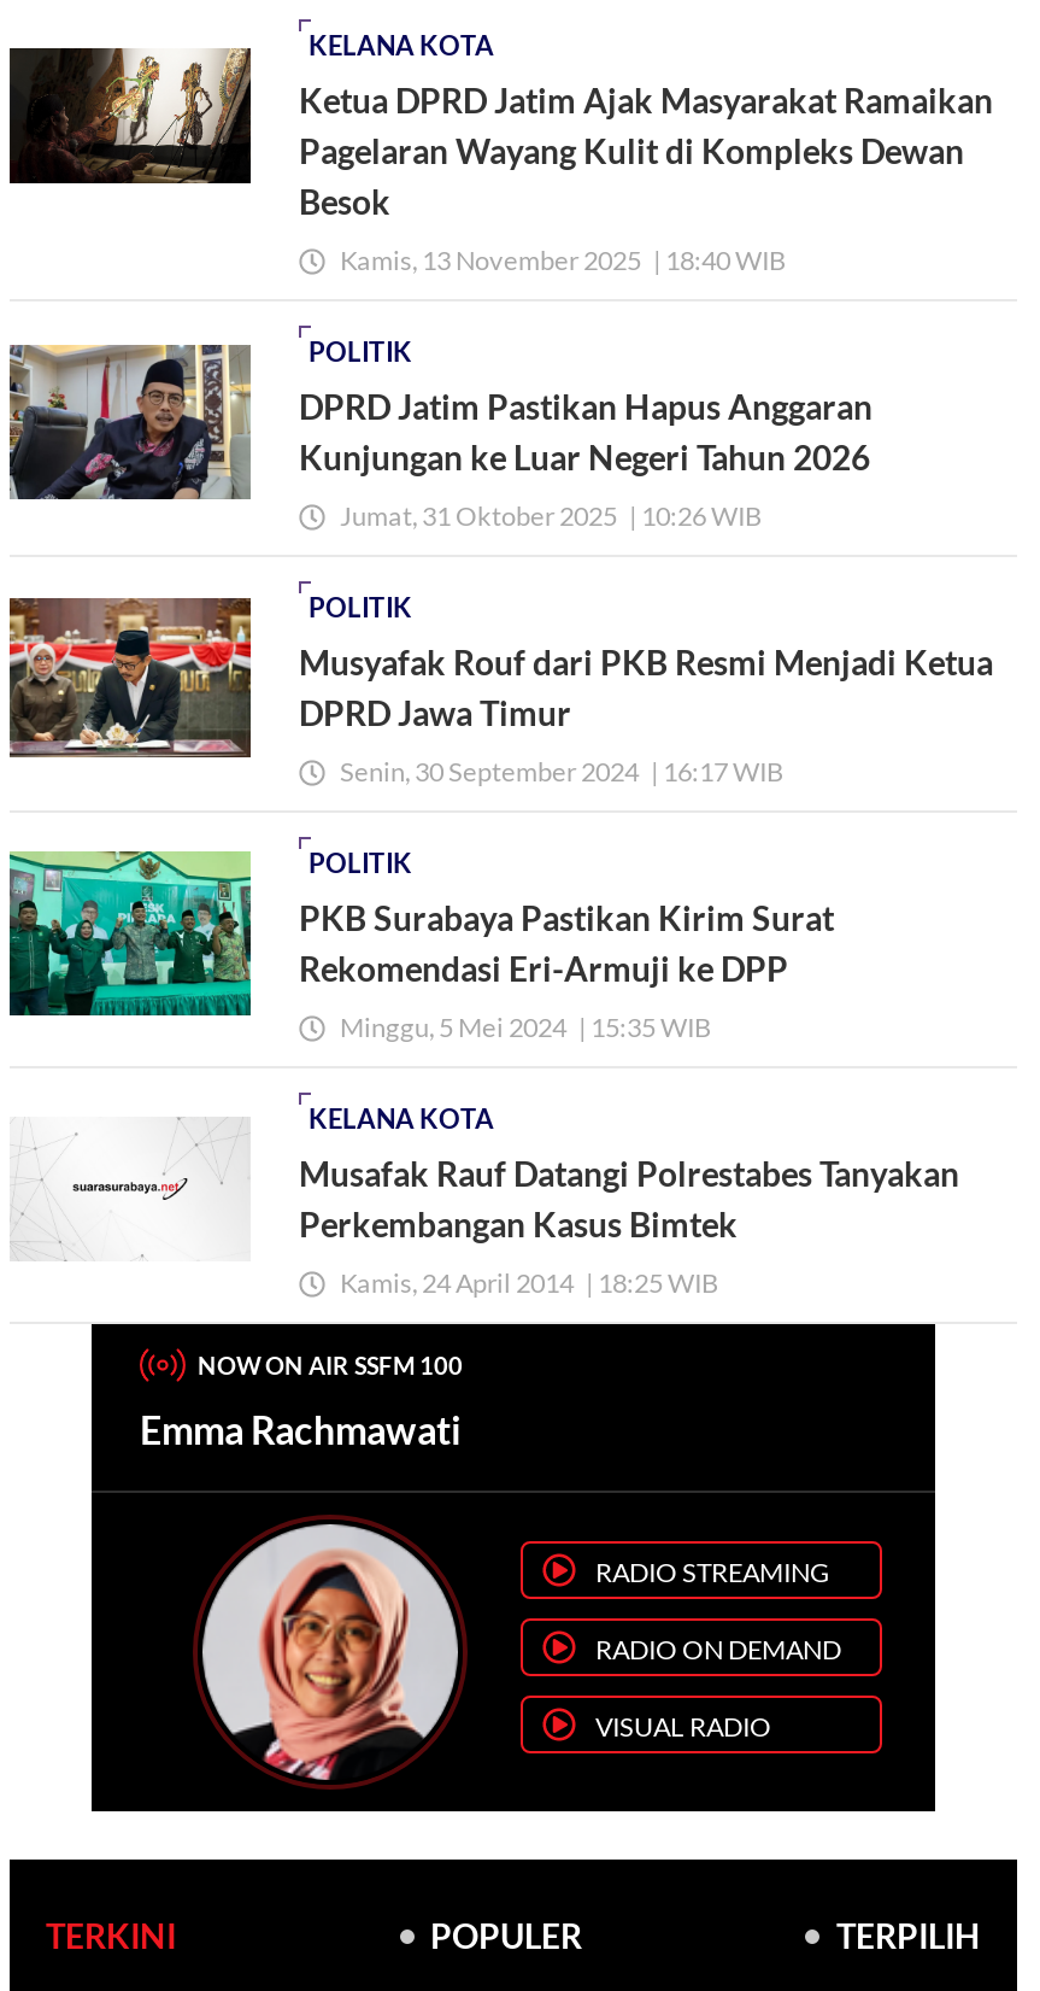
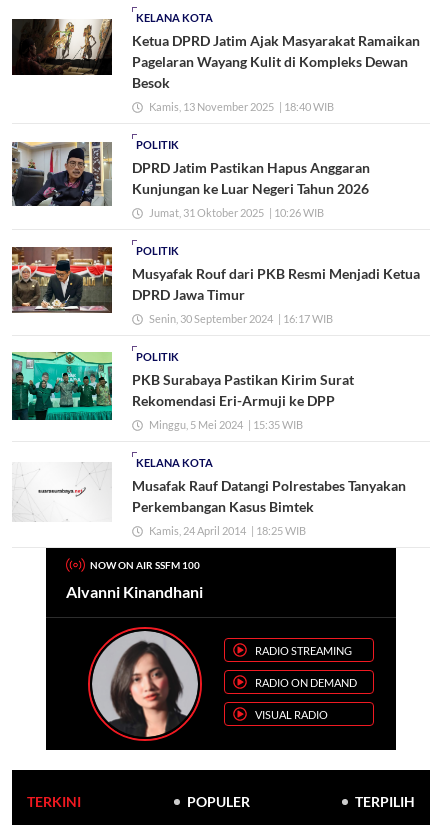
[140,1407,460,1452] Emma Rachmawati -> [66,582,203,601] Alvanni Kinandhani
[231,1517,429,1787] [image] -> [88,627,202,741] [image]

